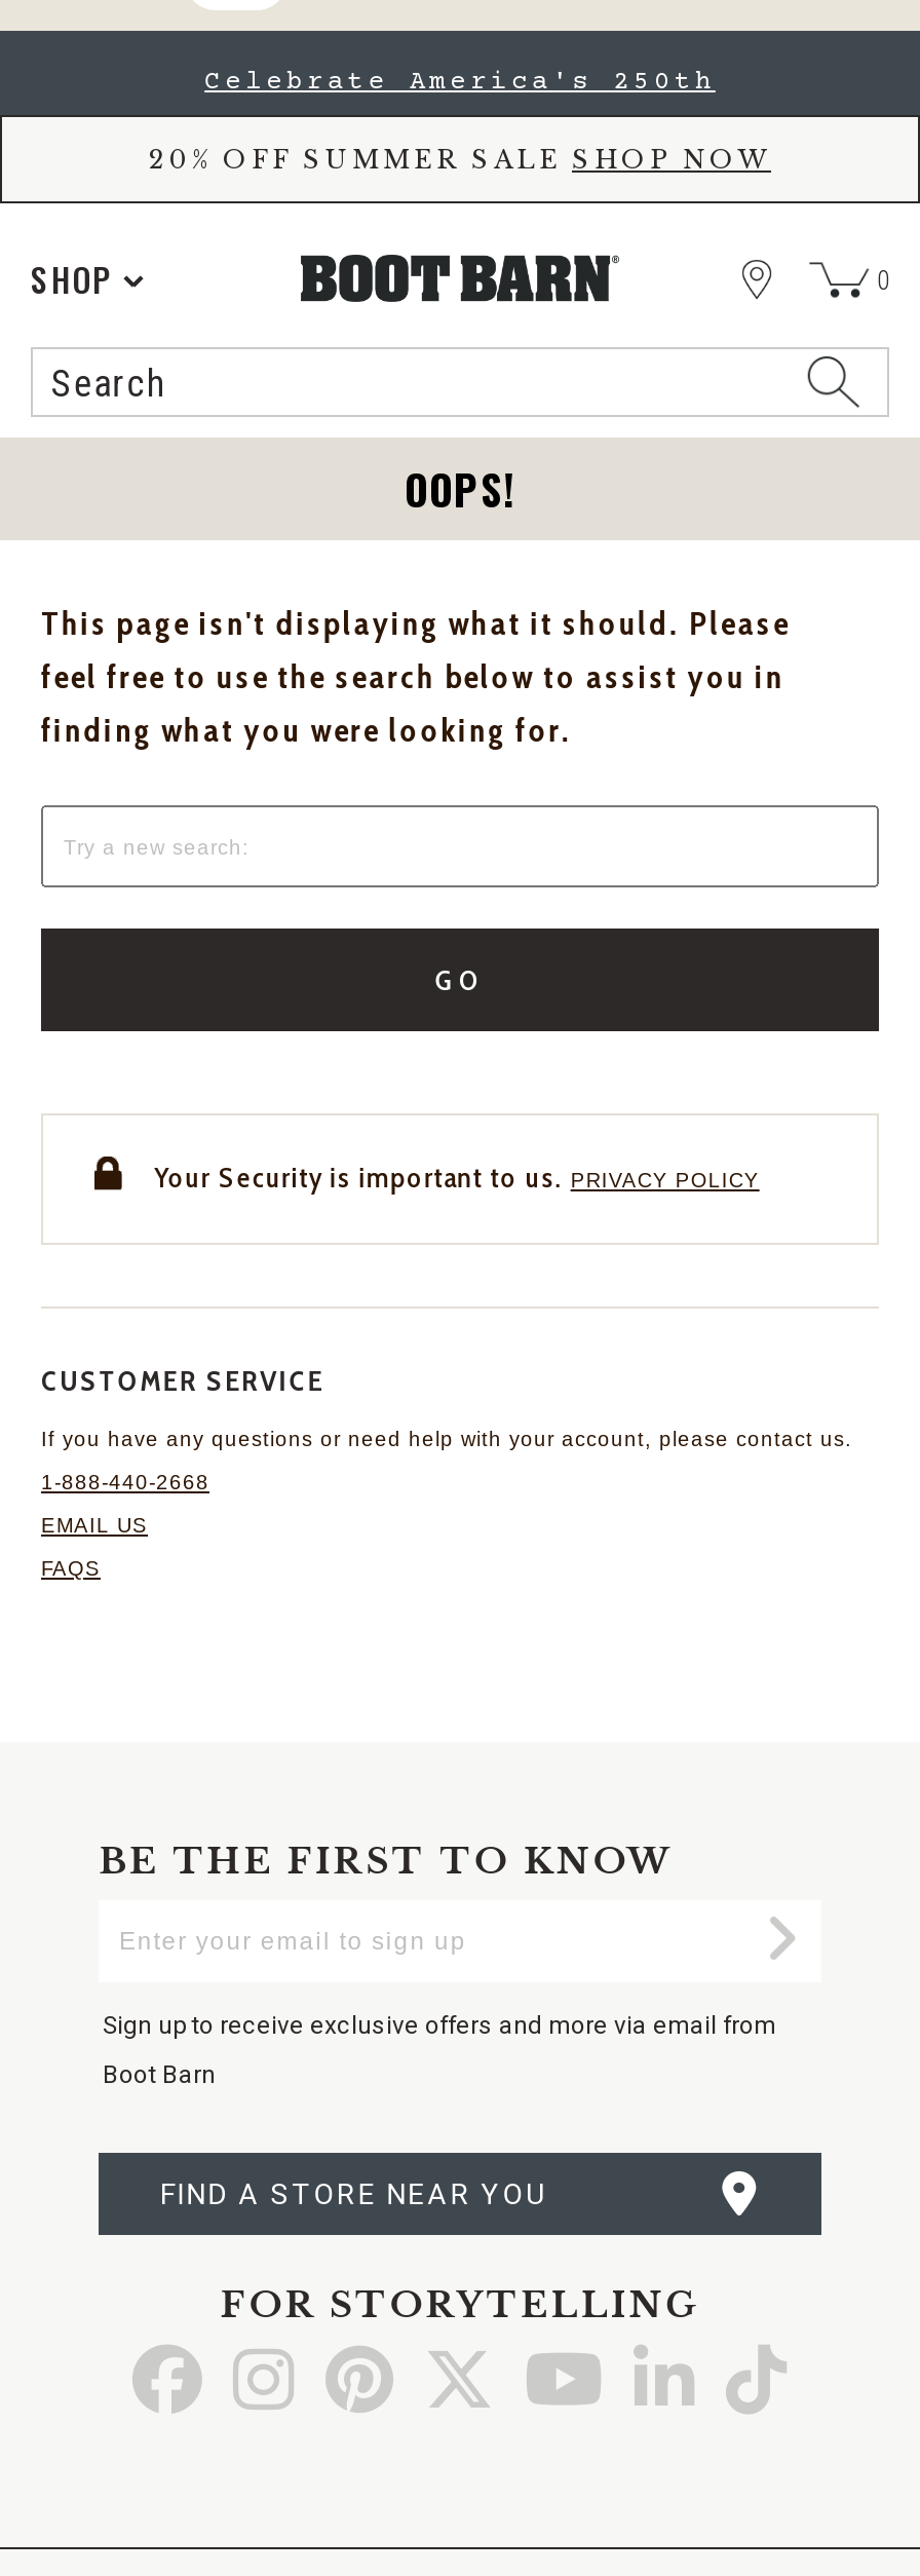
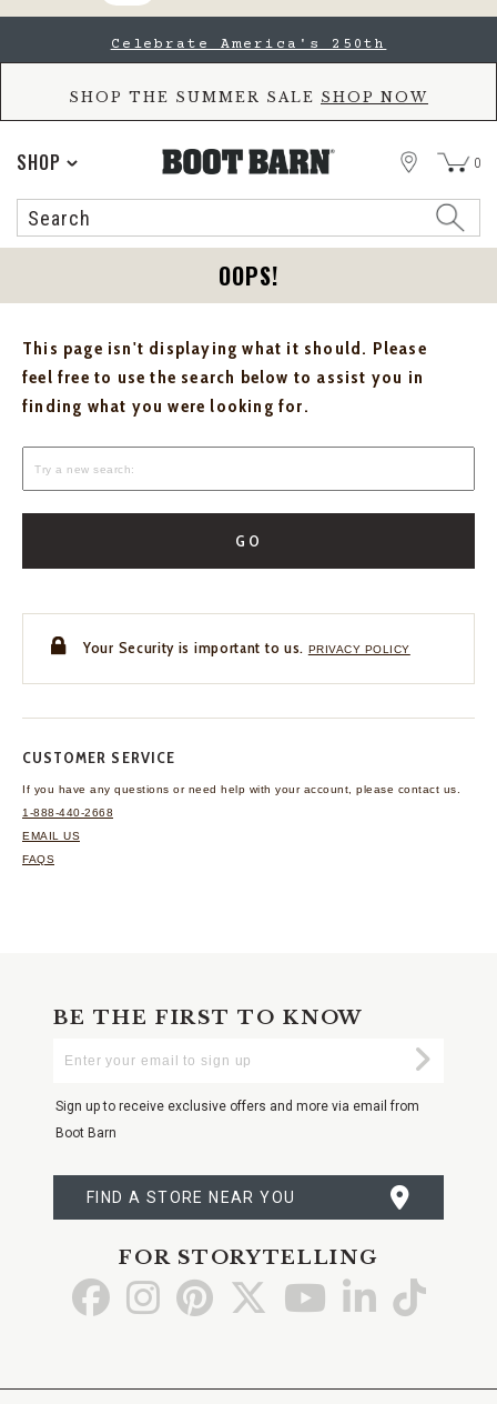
[149,144,771,175] 20% OFF SUMMER SALE SHOP NOW -> [69,89,428,106] SHOP THE SUMMER SALE SHOP NOW

